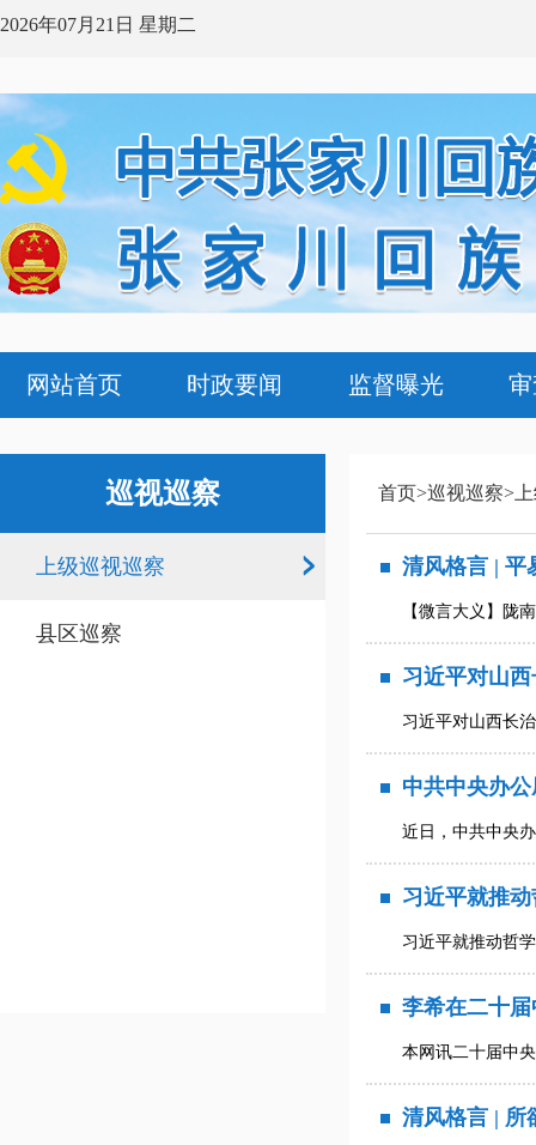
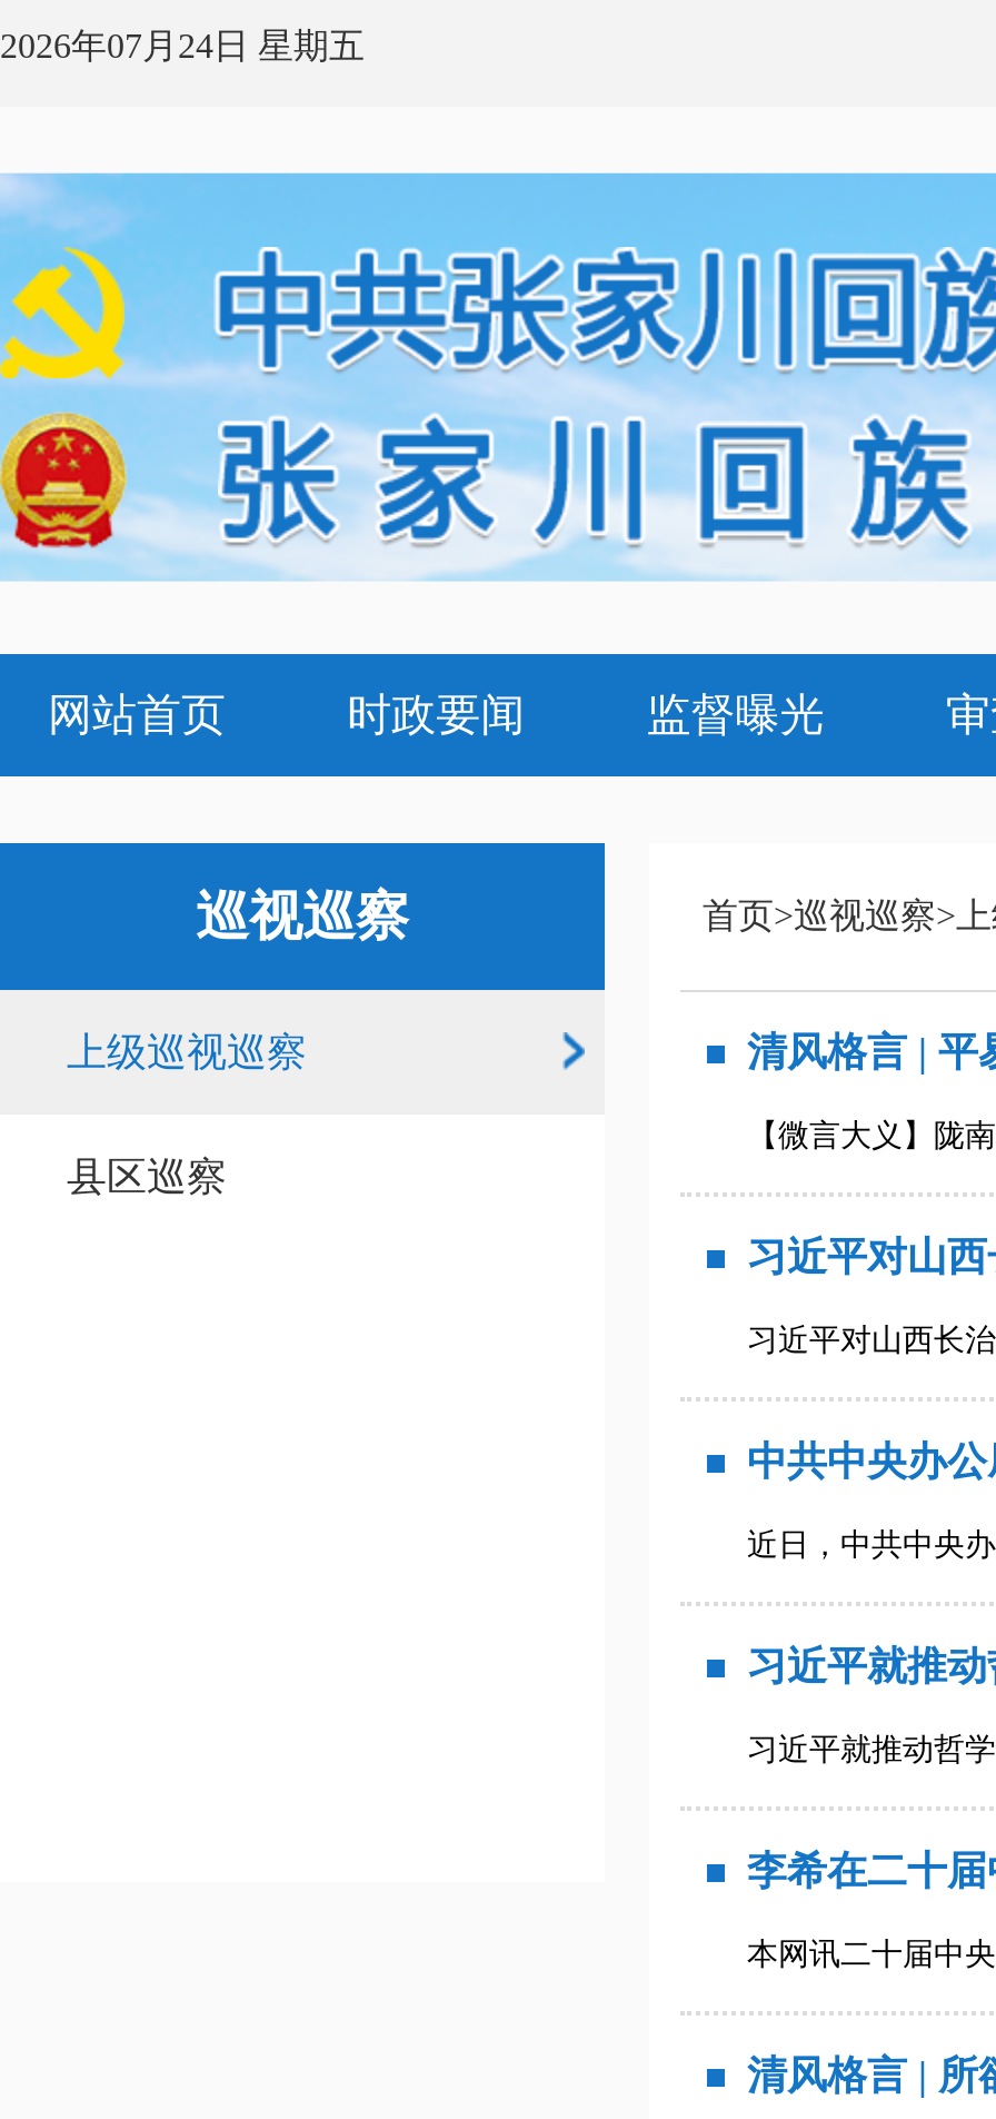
[0,14,196,35] 2026年07月21日 星期二 -> [0,27,365,65] 2026年07月24日 星期五

